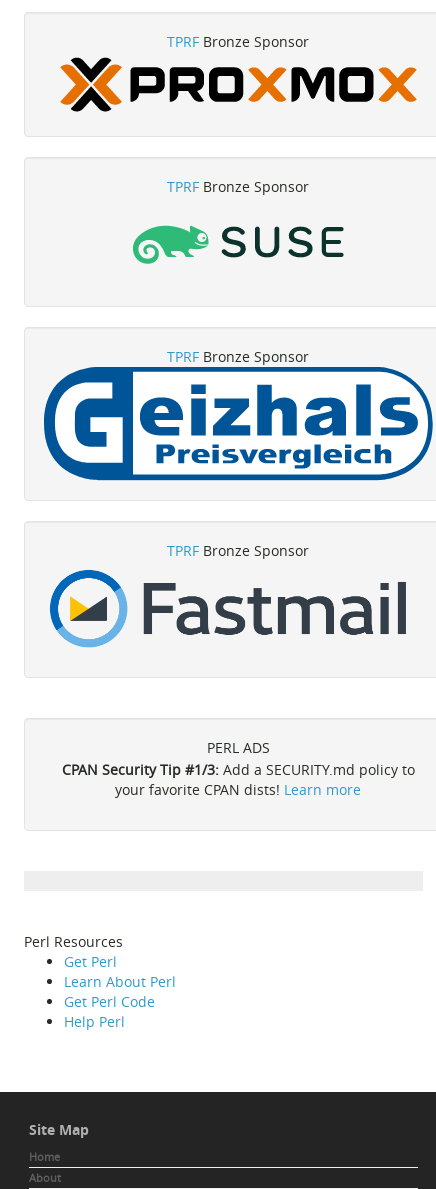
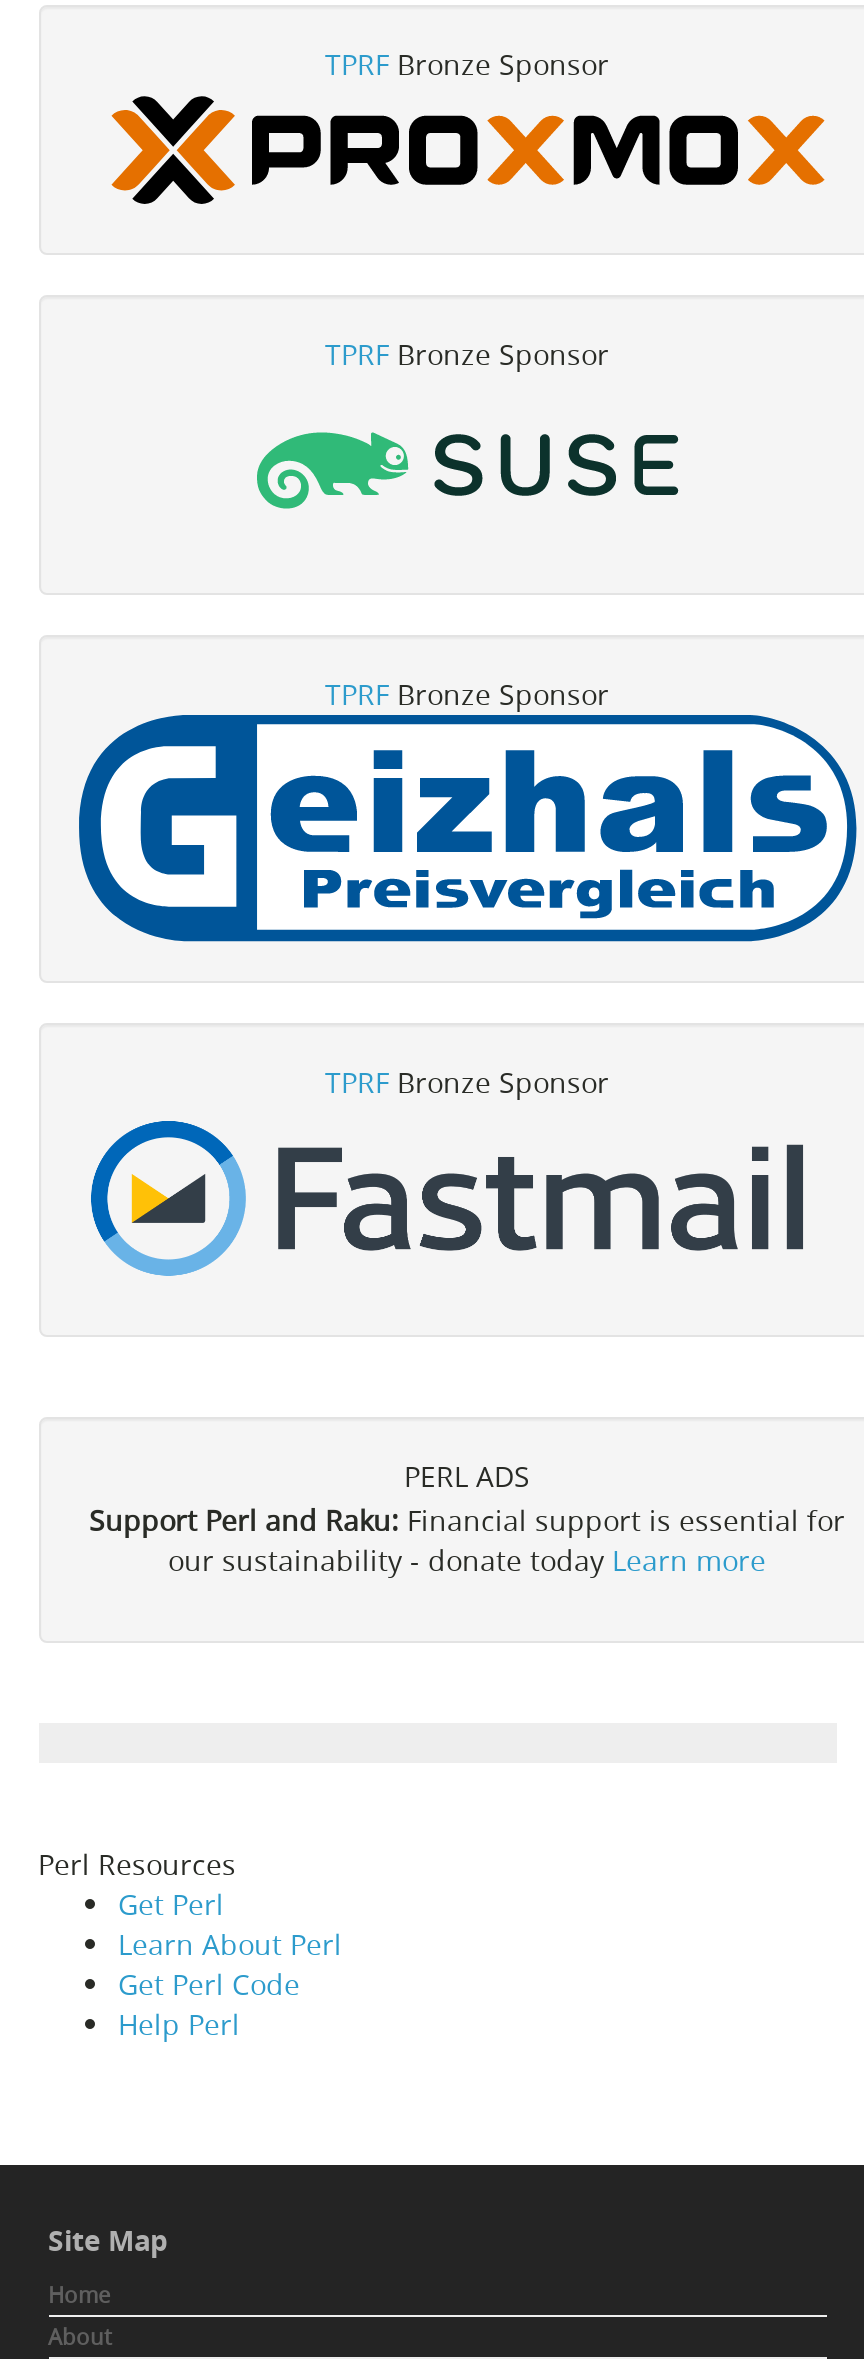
[61,759,414,798] CPAN Security Tip #1/3: Add a SECURITY.md policy to | your favorite CPAN dists! Learn more -> [89,1500,845,1578] Support Perl and Raku: Financial support is essential for | our sustainability - donate today Learn more

